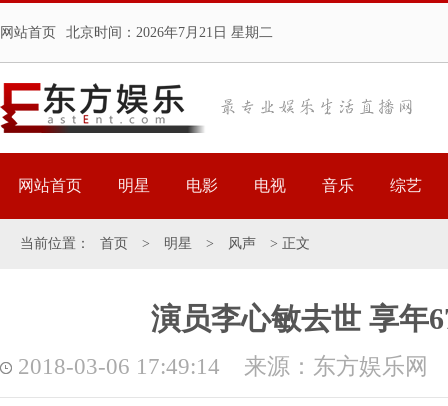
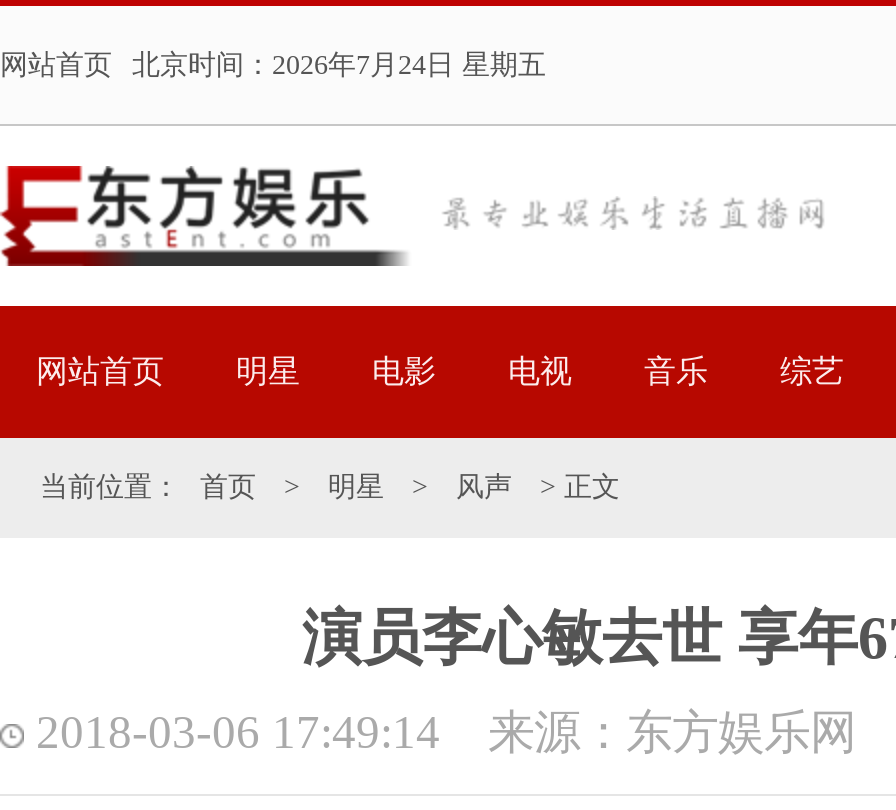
[66,25,273,40] 北京时间：2026年7月21日 星期二 -> [132,50,546,80] 北京时间：2026年7月24日 星期五

